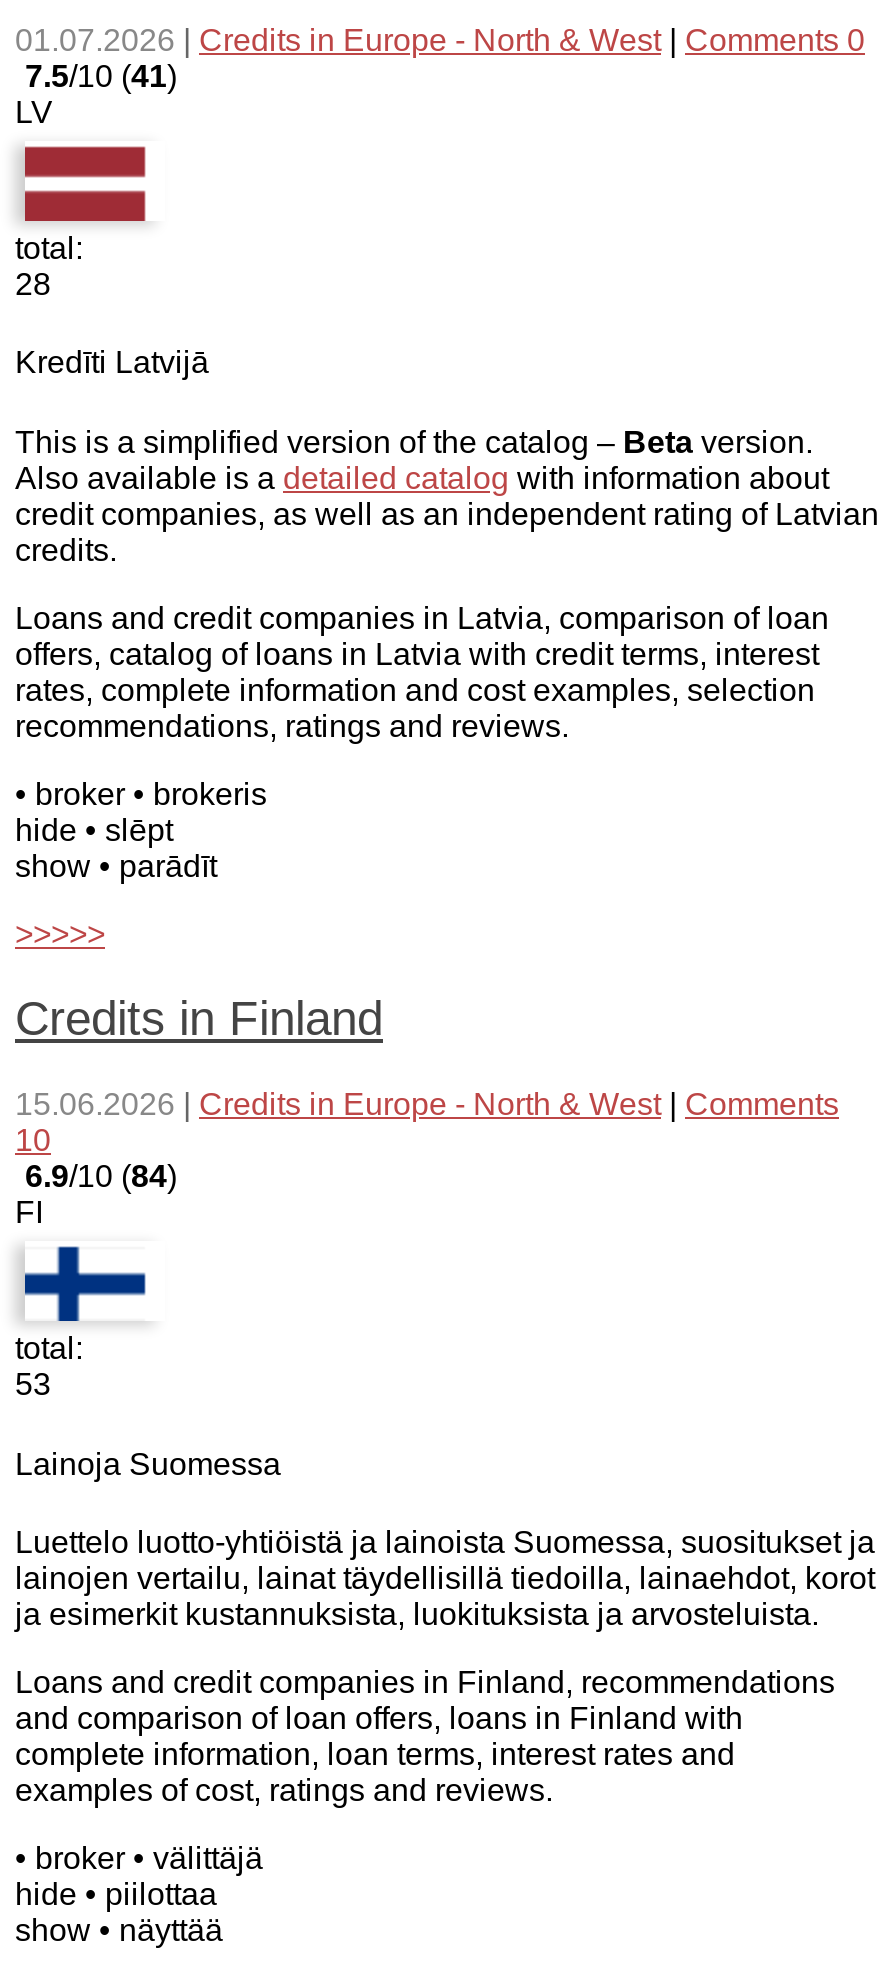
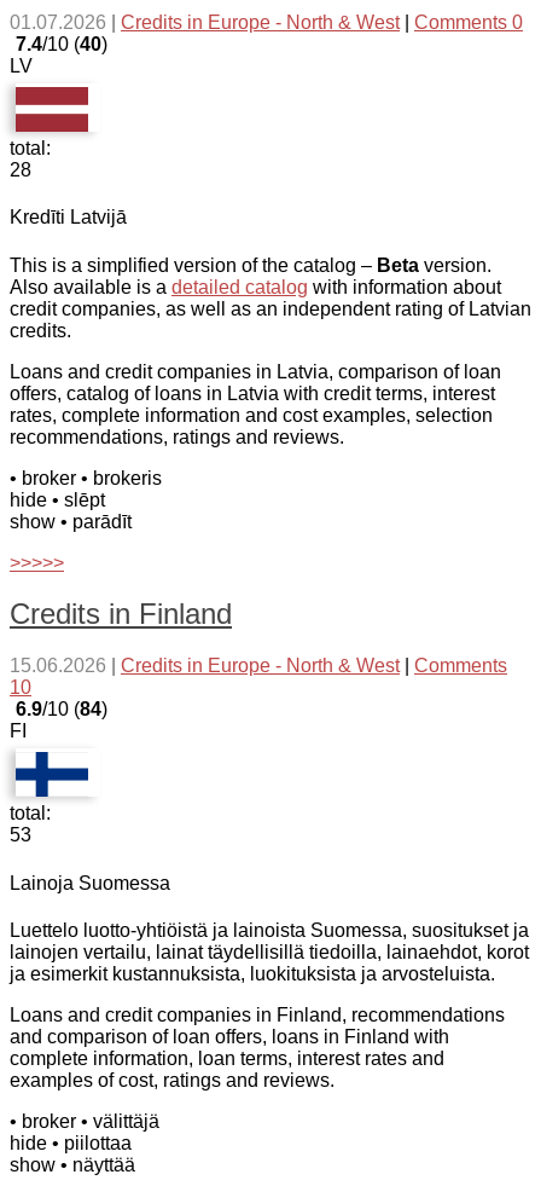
[25,59,177,93] 7.5/10 (41) -> [16,34,107,54] 7.4/10 (40)

